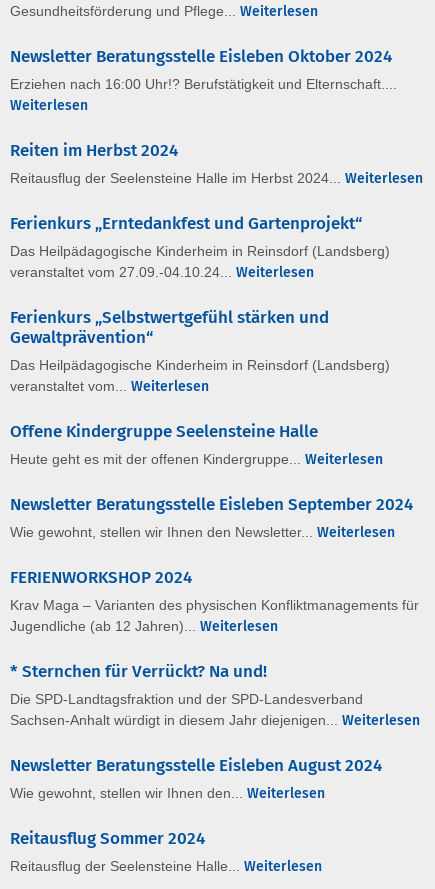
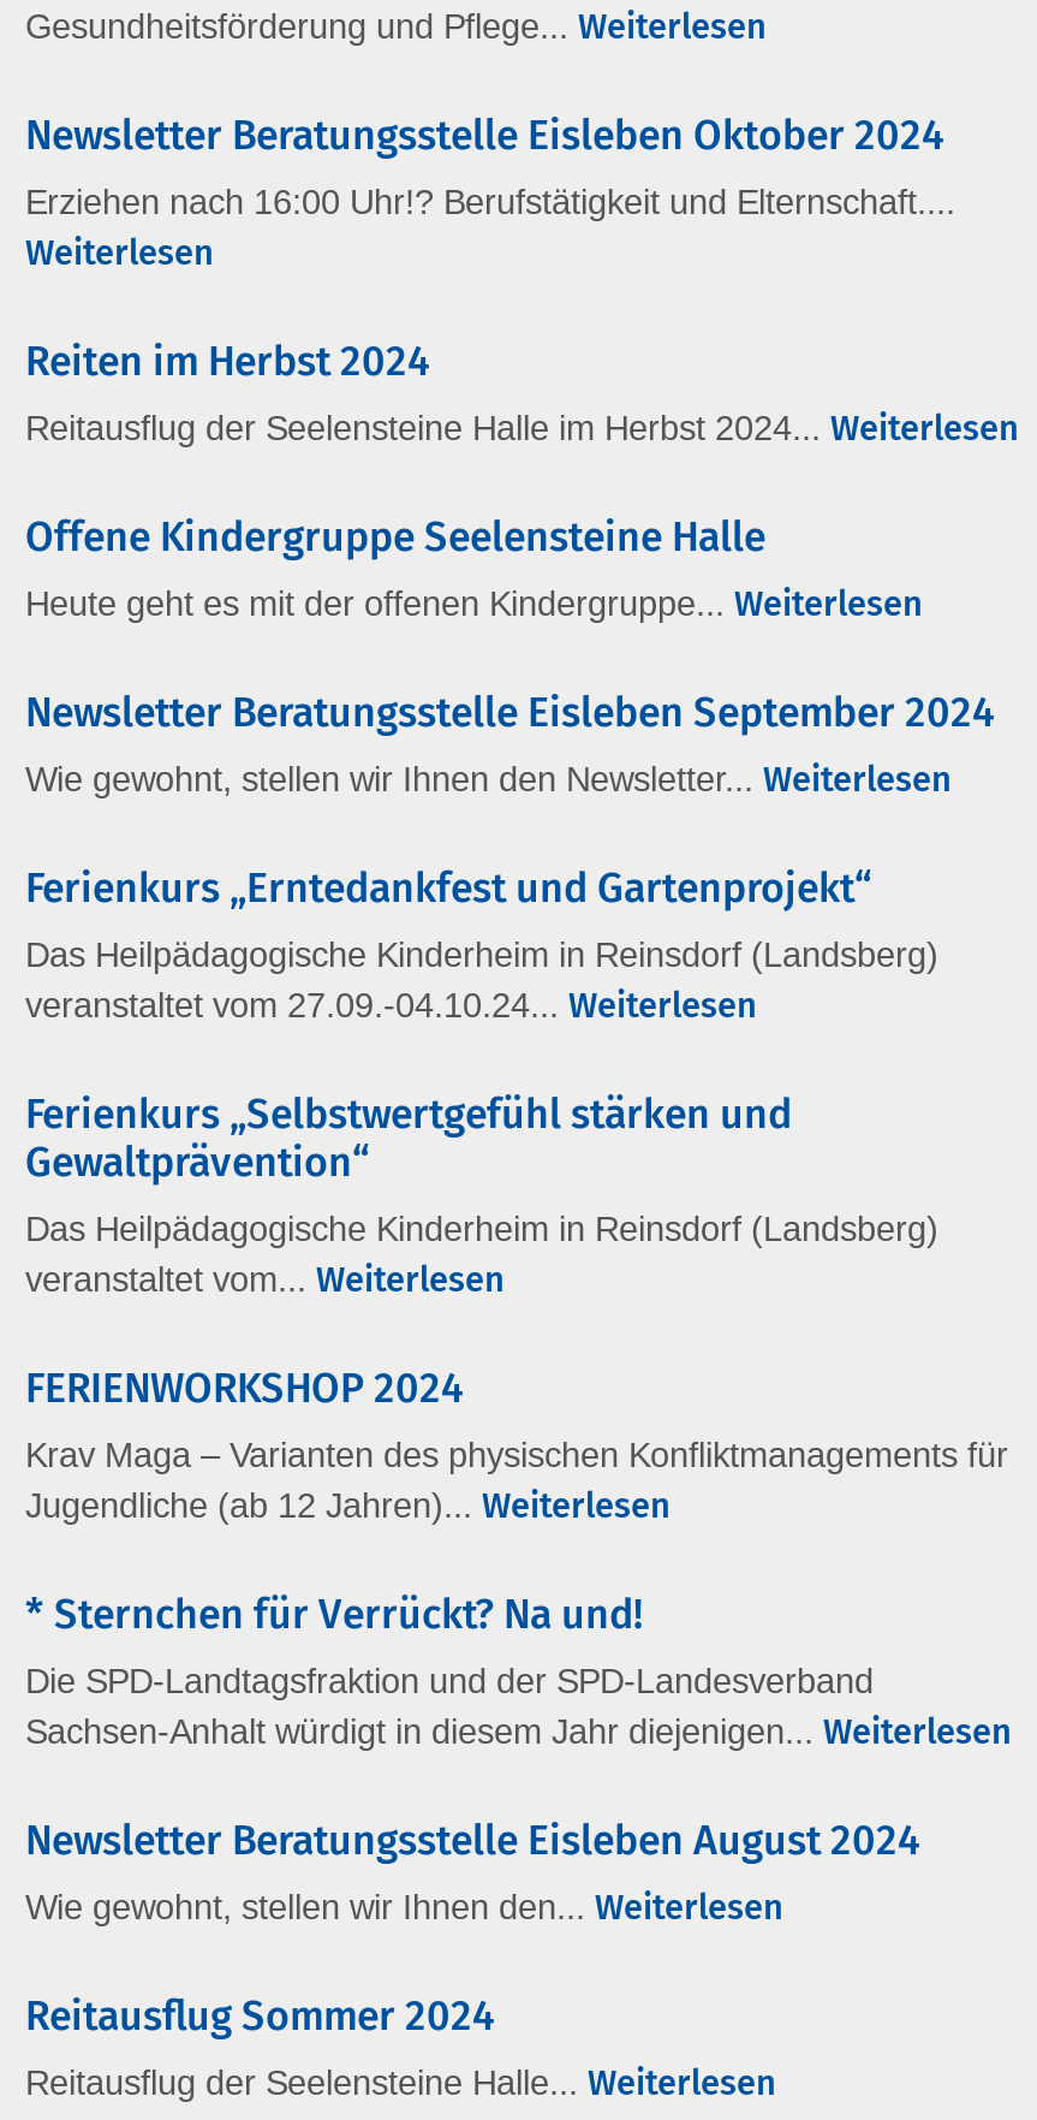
moved [10,213,390,395] -> [25,863,938,1301]: Ferienkurs „Erntedankfest und Gartenprojekt“ | Das Heilpädagogische Kinderheim in Reinsdorf (Landsberg) | veranstaltet vom 27.09.-04.10.24... Weiterlesen | Ferienkurs „Selbstwertgefühl stärken und | Gewaltprävention“ | Das Heilpädagogische Kinderheim in Reinsdorf (Landsberg) | veranstaltet vom... Weiterlesen
moved [10,421,413,541] -> [25,512,994,801]: Offene Kindergruppe Seelensteine Halle | Heute geht es mit der offenen Kindergruppe... Weiterlesen | Newsletter Beratungsstelle Eisleben September 2024 | Wie gewohnt, stellen wir Ihnen den Newsletter... Weiterlesen

